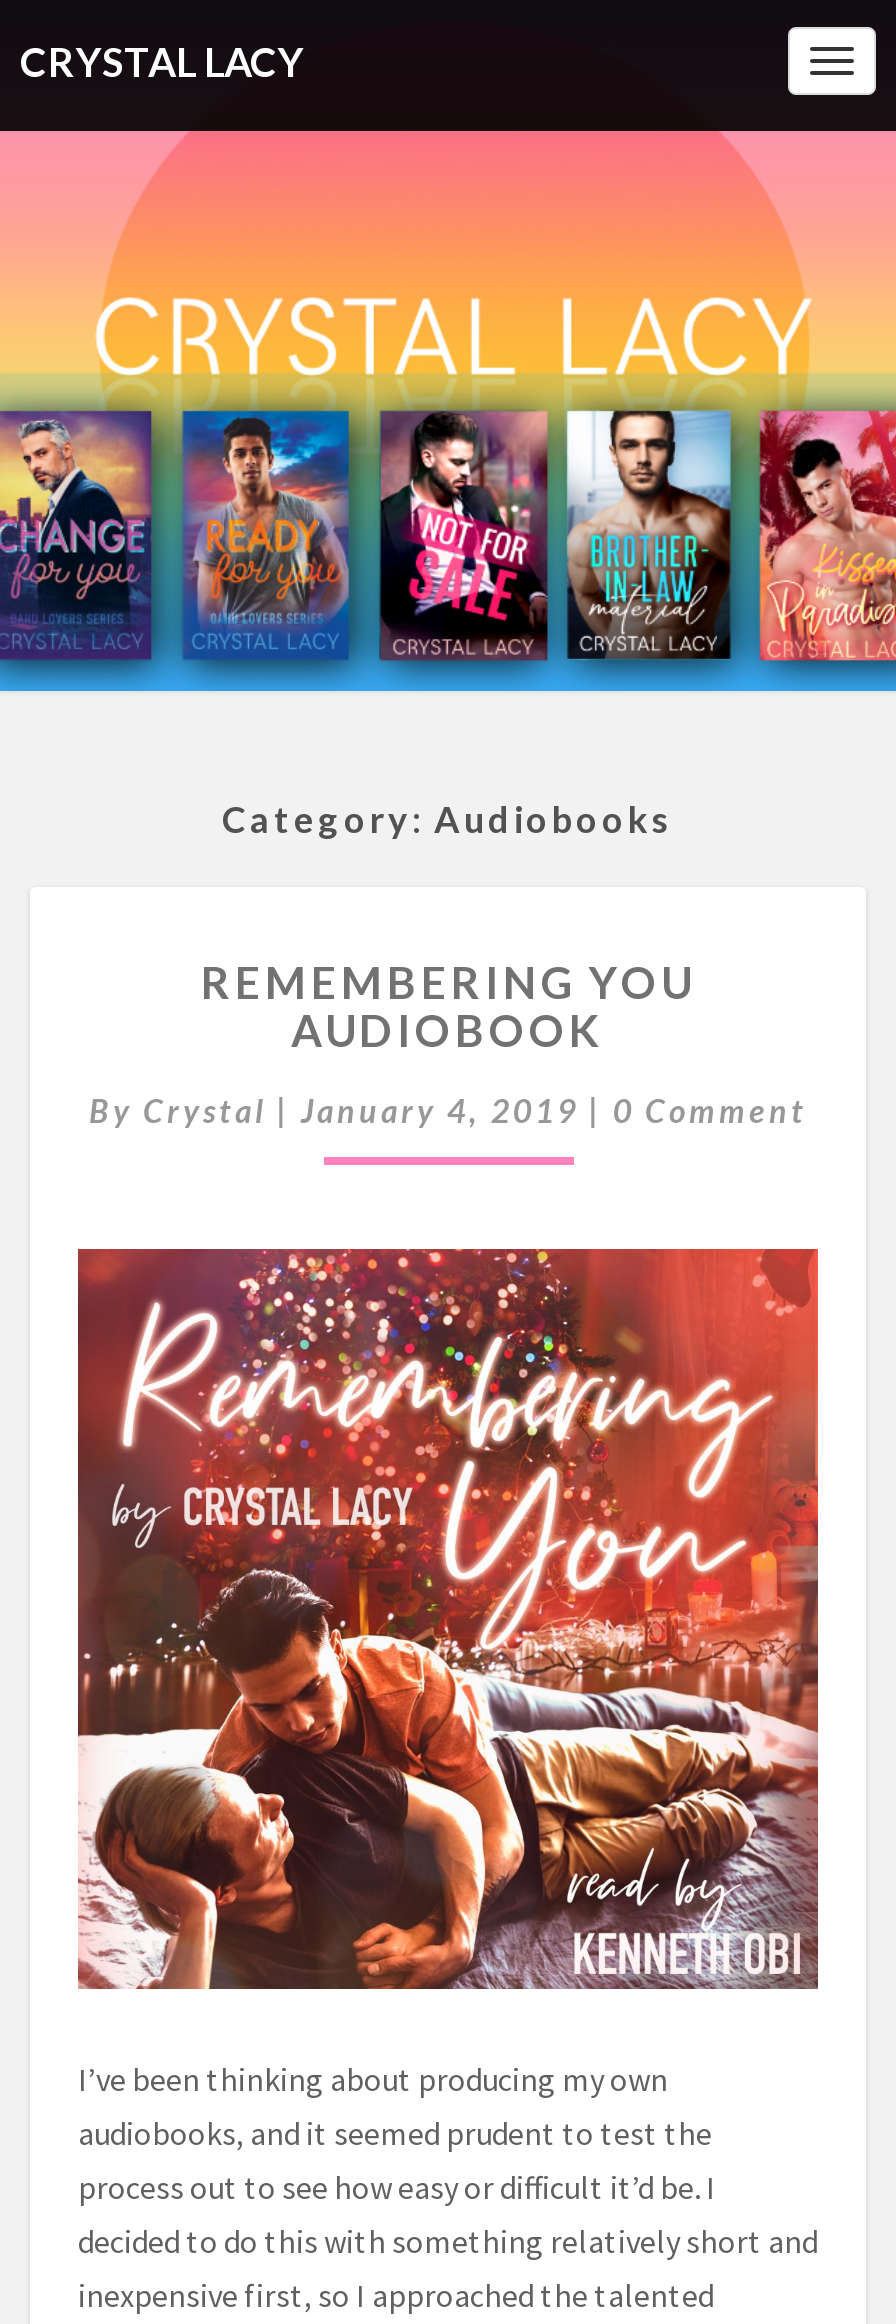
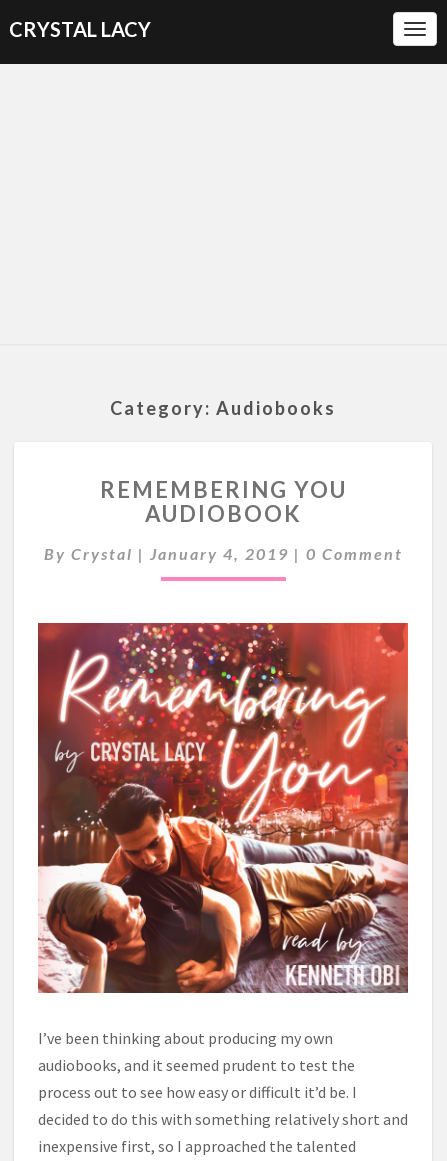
[6,129,890,693] [image] -> none

